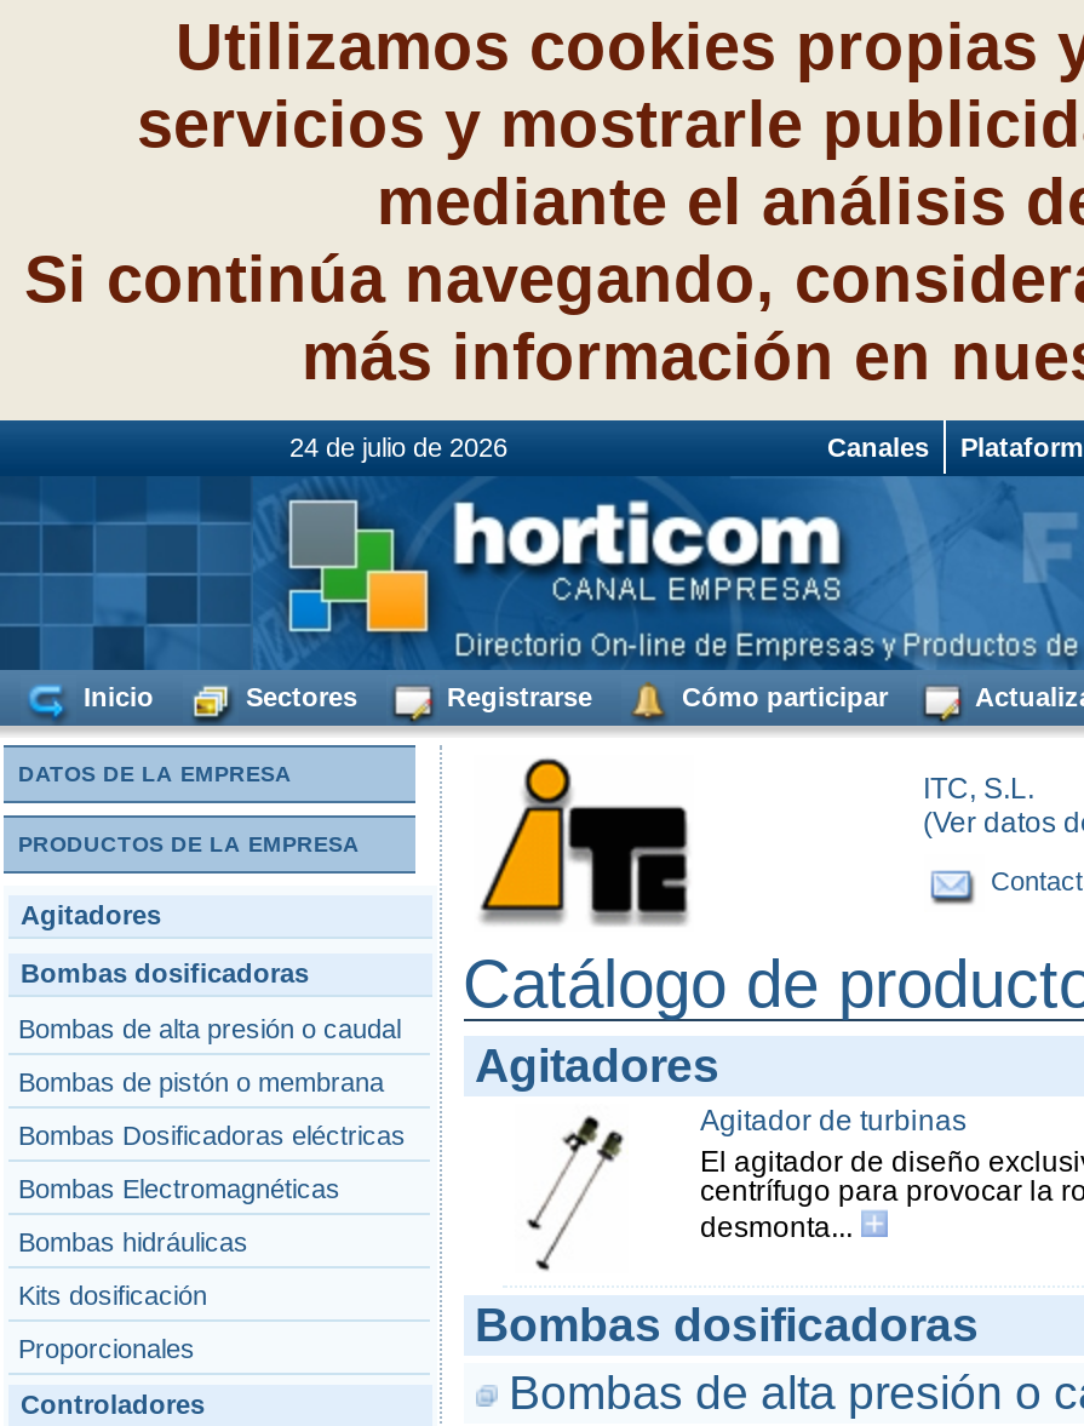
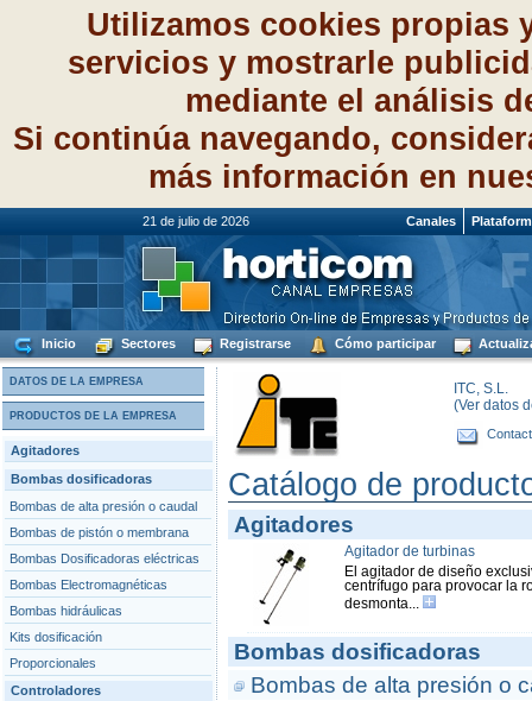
[289,433,929,462] 24 de julio de 2026 Canales -> [142,214,456,228] 21 de julio de 2026 Canales

